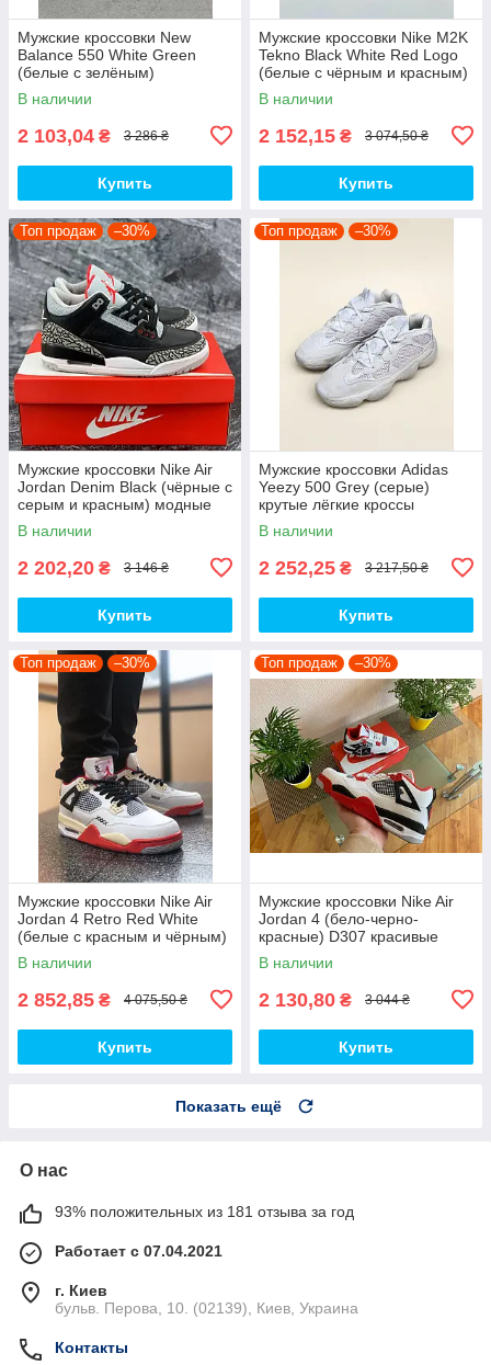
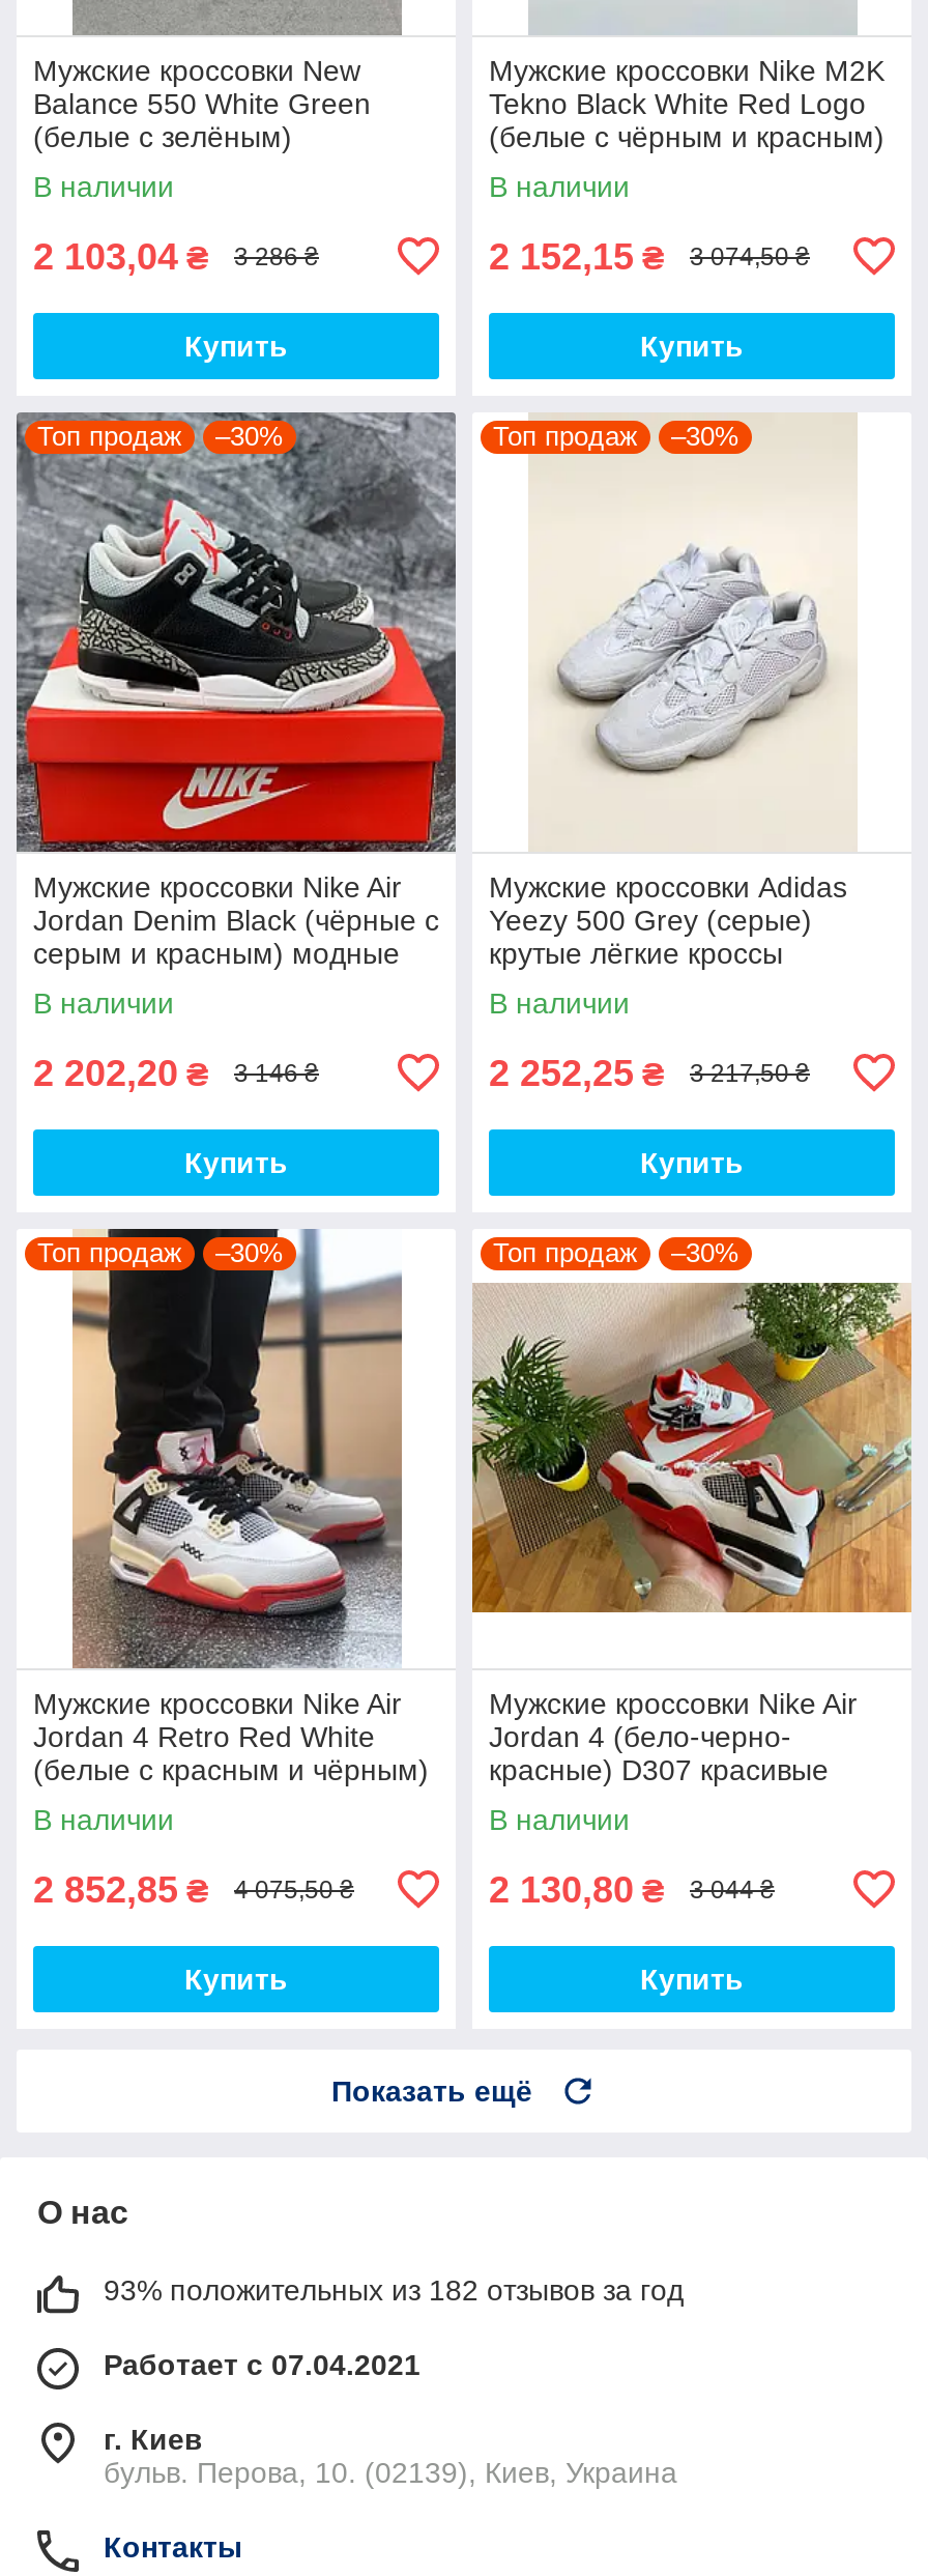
[55,1202,354,1220] 93% положительных из 181 отзыва за год -> [104,2272,684,2306] 93% положительных из 182 отзывов за год

